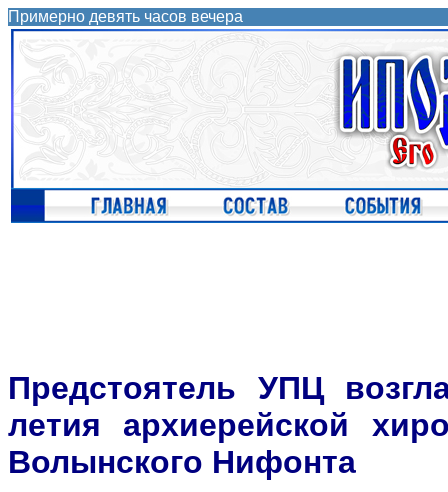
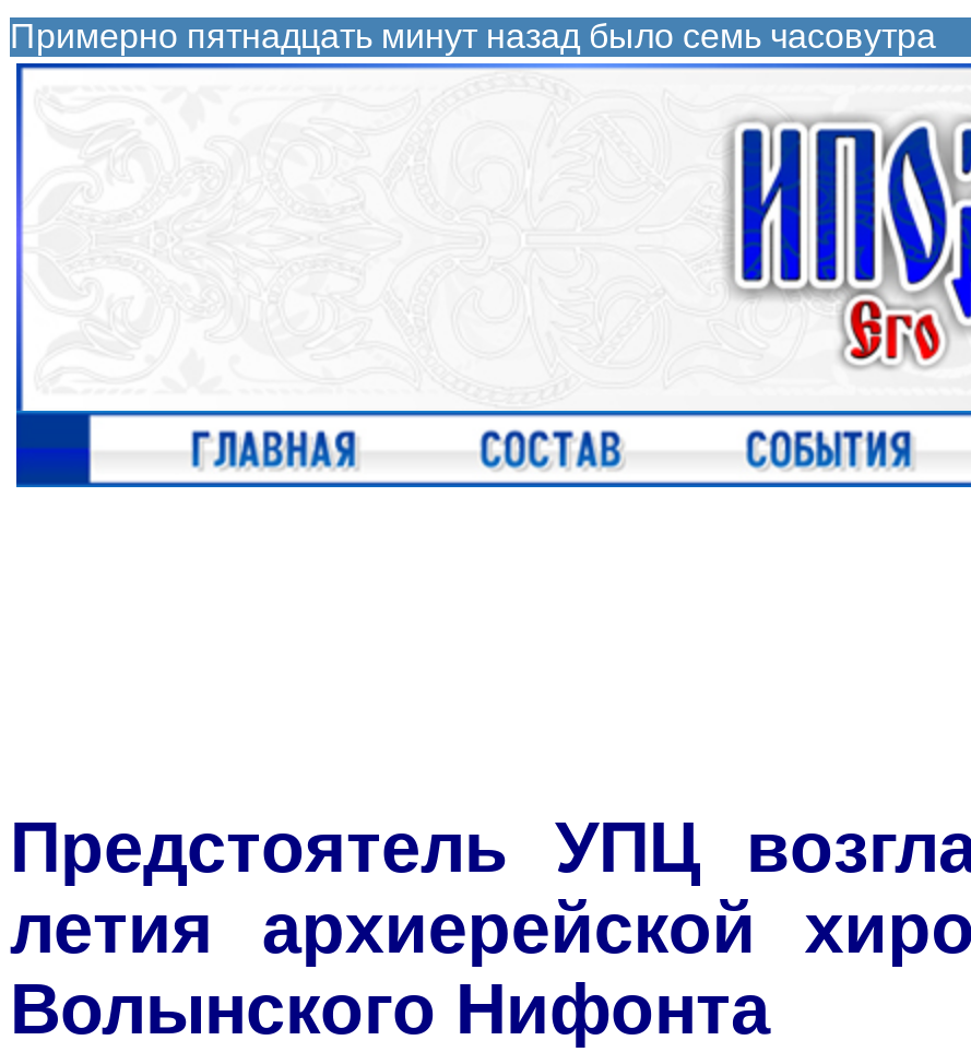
[8,8,243,25] Примерно девять часов вечера -> [10,17,936,55] Примерно пятнадцать минут назад было семь часовутра

